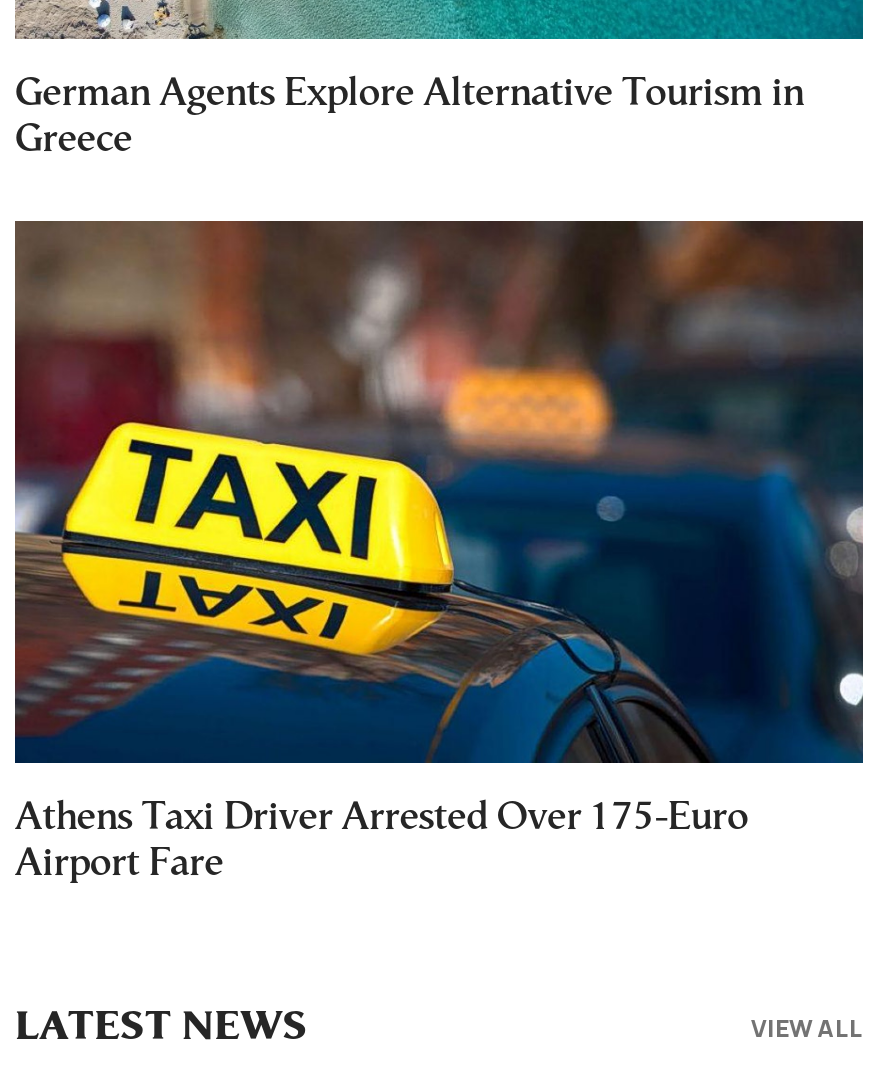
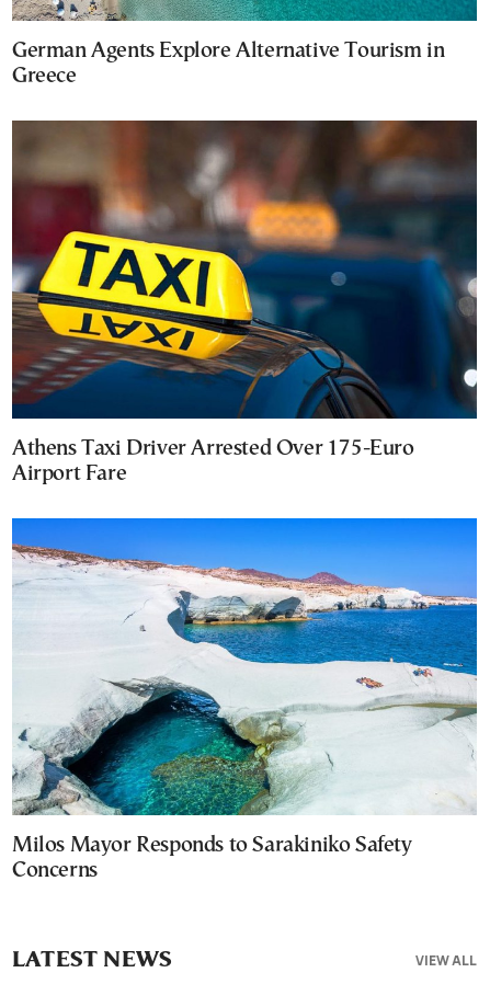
none -> [11,517,478,881] [image] | Milos Mayor Responds to Sarakiniko Safety | Concerns

